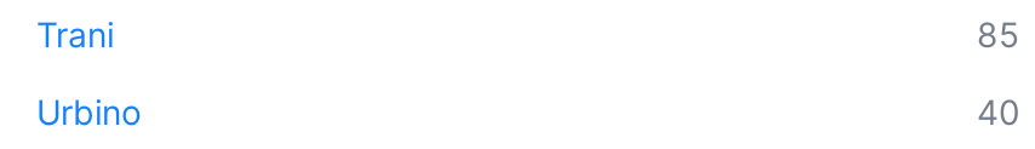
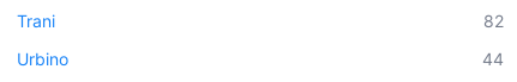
[977,12,1020,54] 85 -> [483,10,504,30] 82
[977,90,1020,131] 40 -> [482,48,504,68] 44

